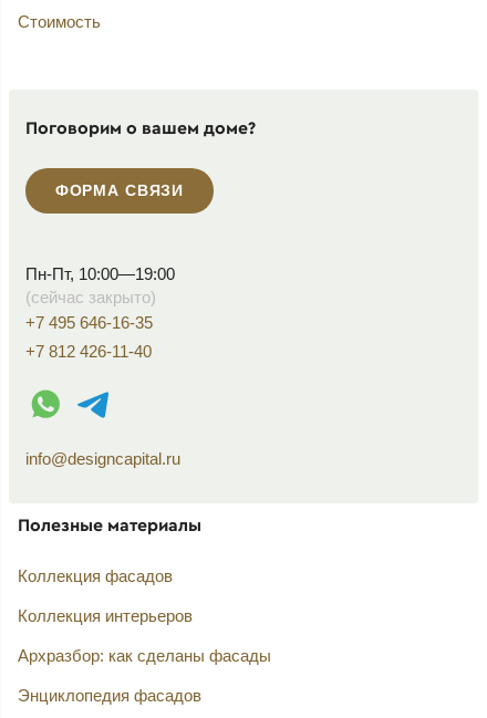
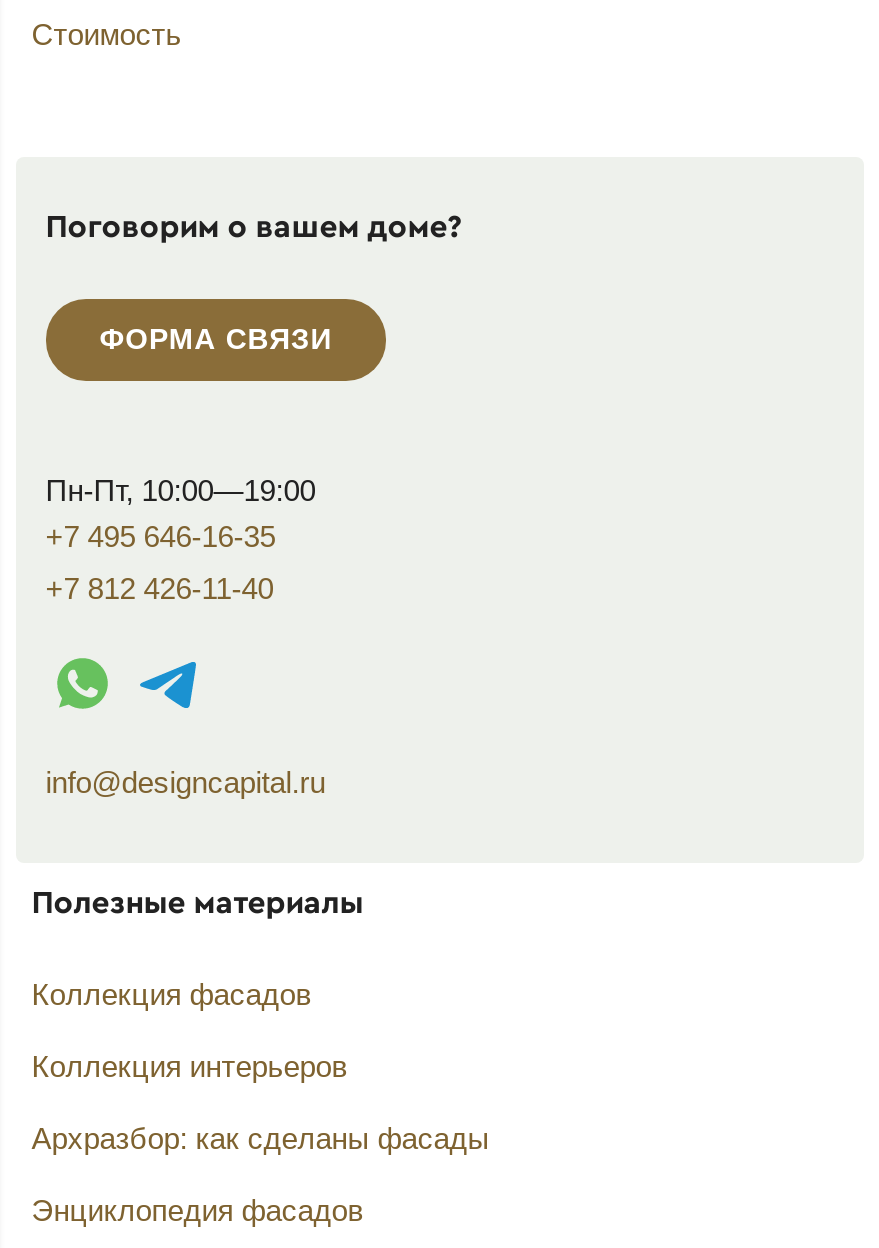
[25,288,156,307] (сейчас закрыто) -> none

